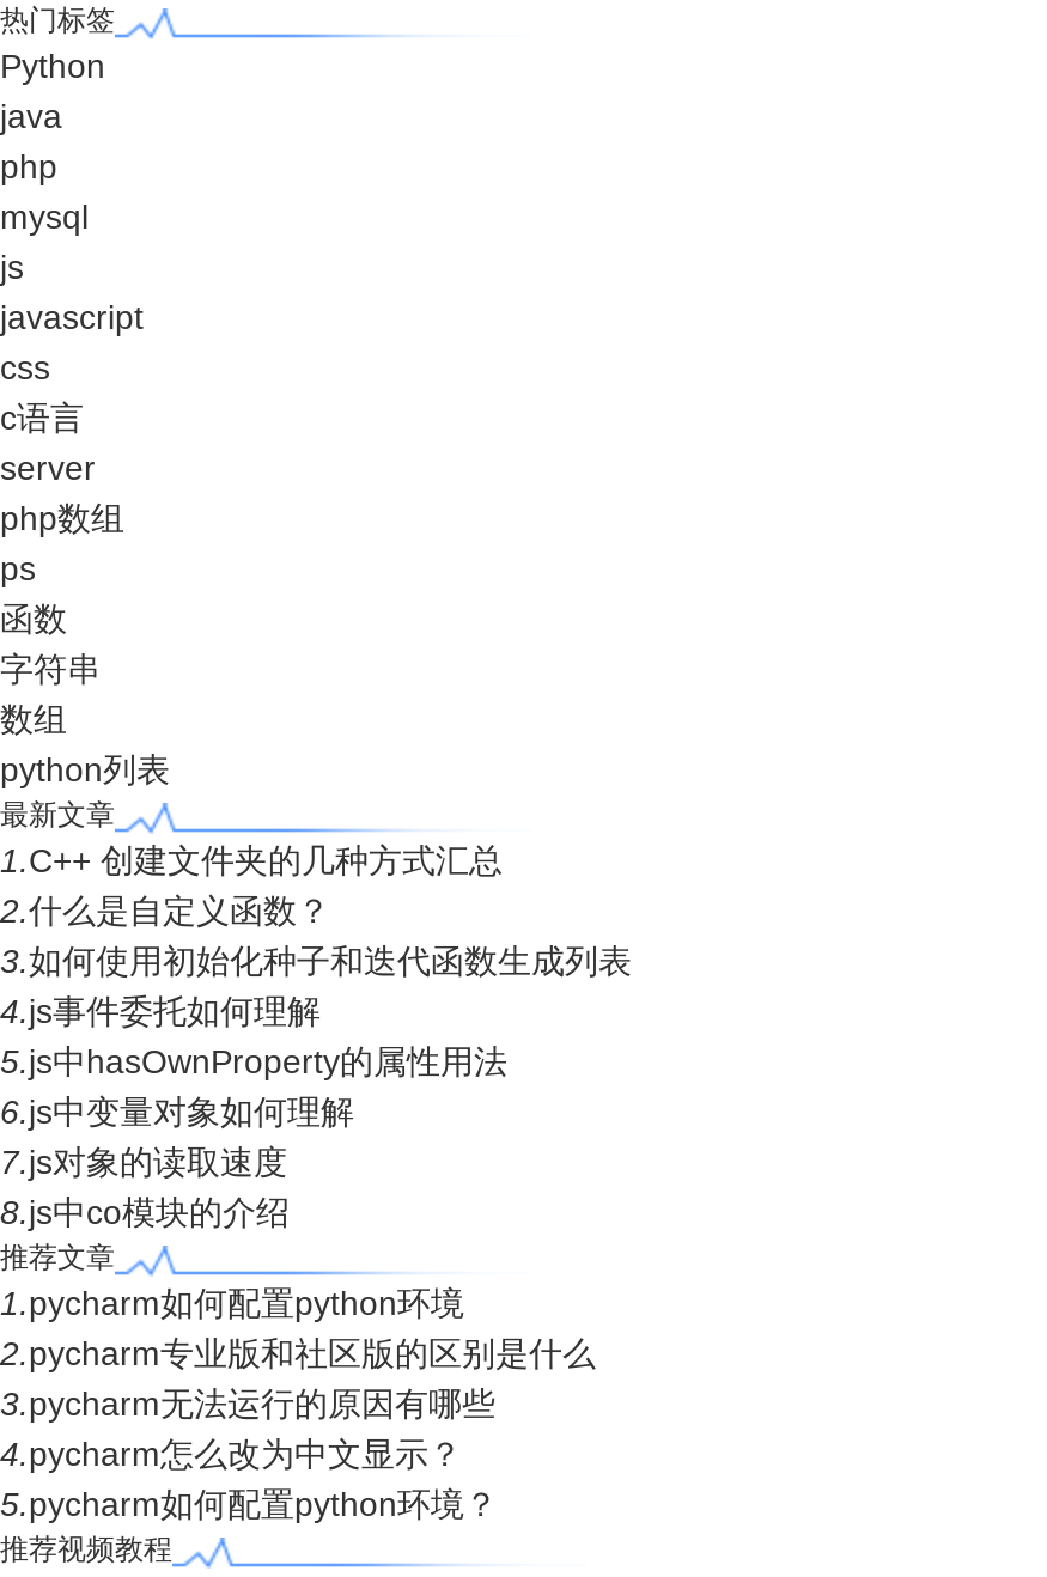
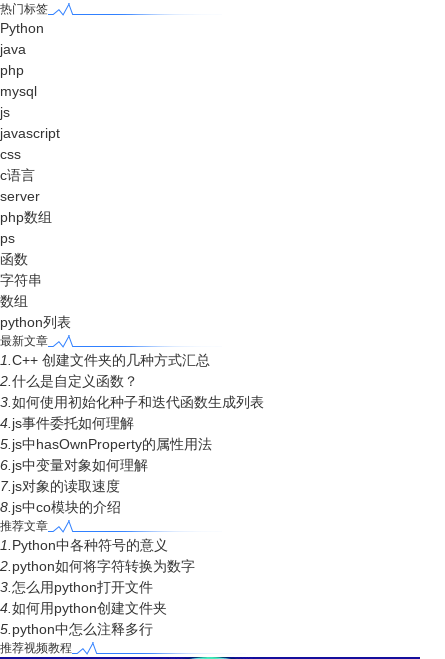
[0,1285,596,1524] 1. pycharm如何配置python环境 | 2. pycharm专业版和社区版的区别是什么 | 3. pycharm无法运行的原因有哪些 | 4. pycharm怎么改为中文显示？ | 5. pycharm如何配置python环境？ -> [0,537,195,637] 1. Python中各种符号的意义 | 2. python如何将字符转换为数字 | 3.怎么用python打开文件 | 4.如何用python创建文件夹 | 5. python中怎么注释多行

